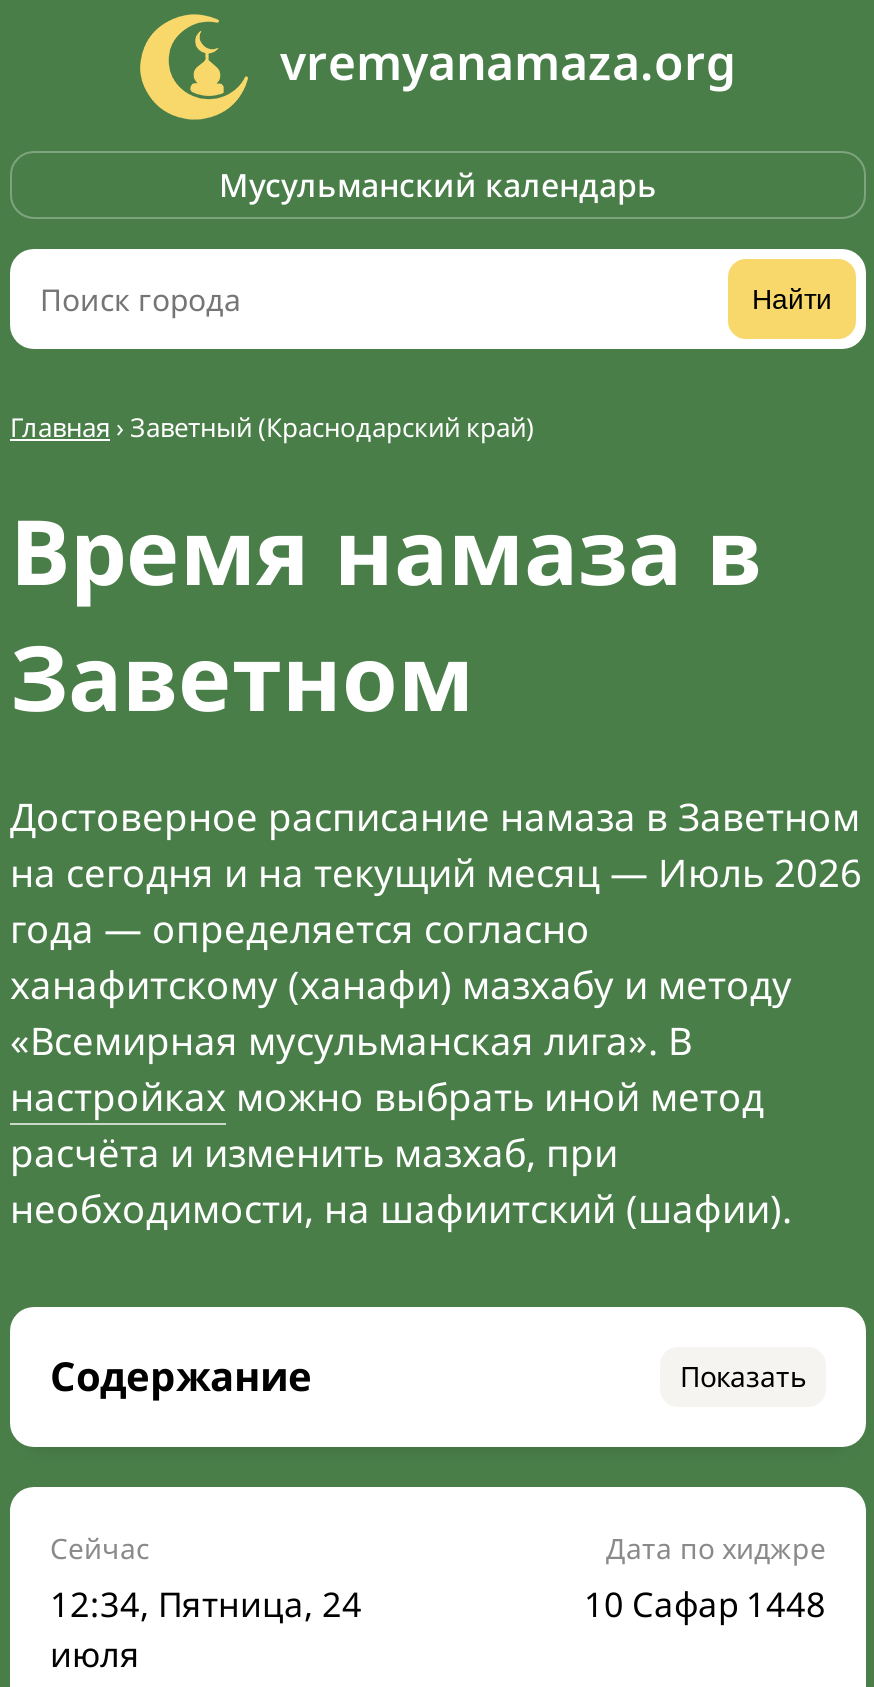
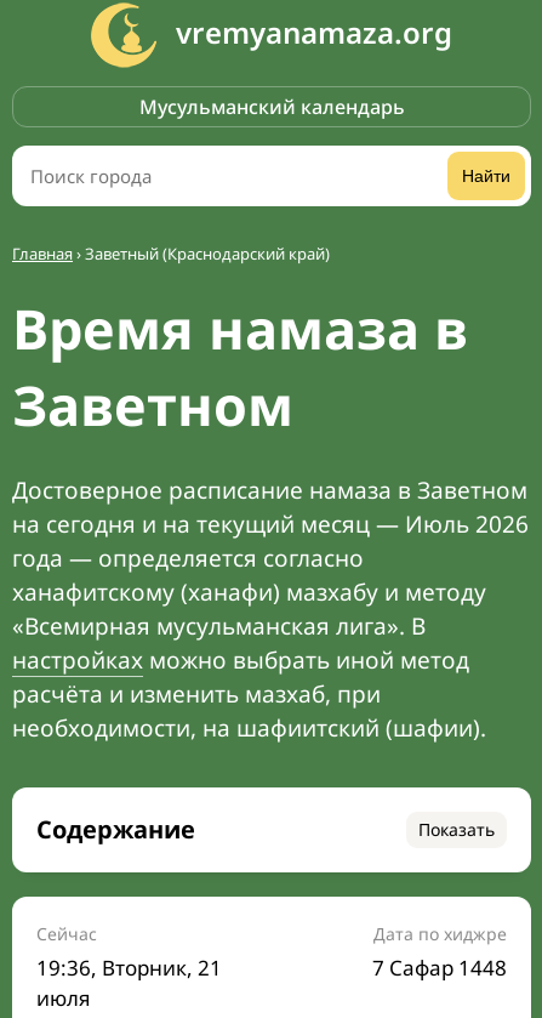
[50,1581,362,1627] 12:34, Пятница, 24 -> [36,954,222,982] 19:36, Вторник, 21
[584,1581,826,1627] 10 Сафар 1448 -> [372,954,507,982] 7 Сафар 1448

